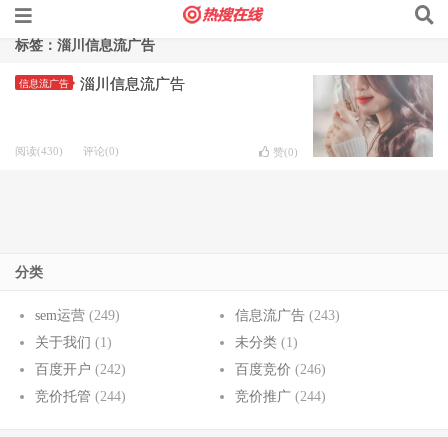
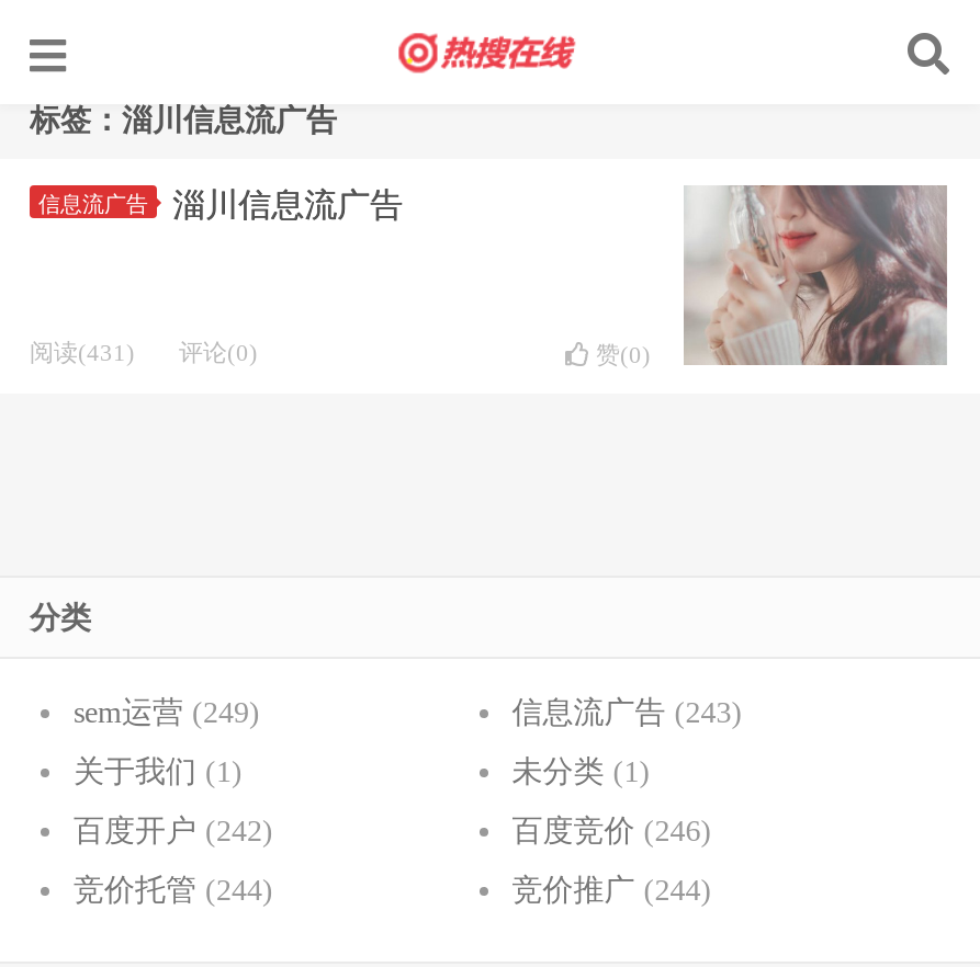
[15,145,119,157] 阅读(430) 评论(0) -> [30,339,258,365] 阅读(431) 评论(0)

